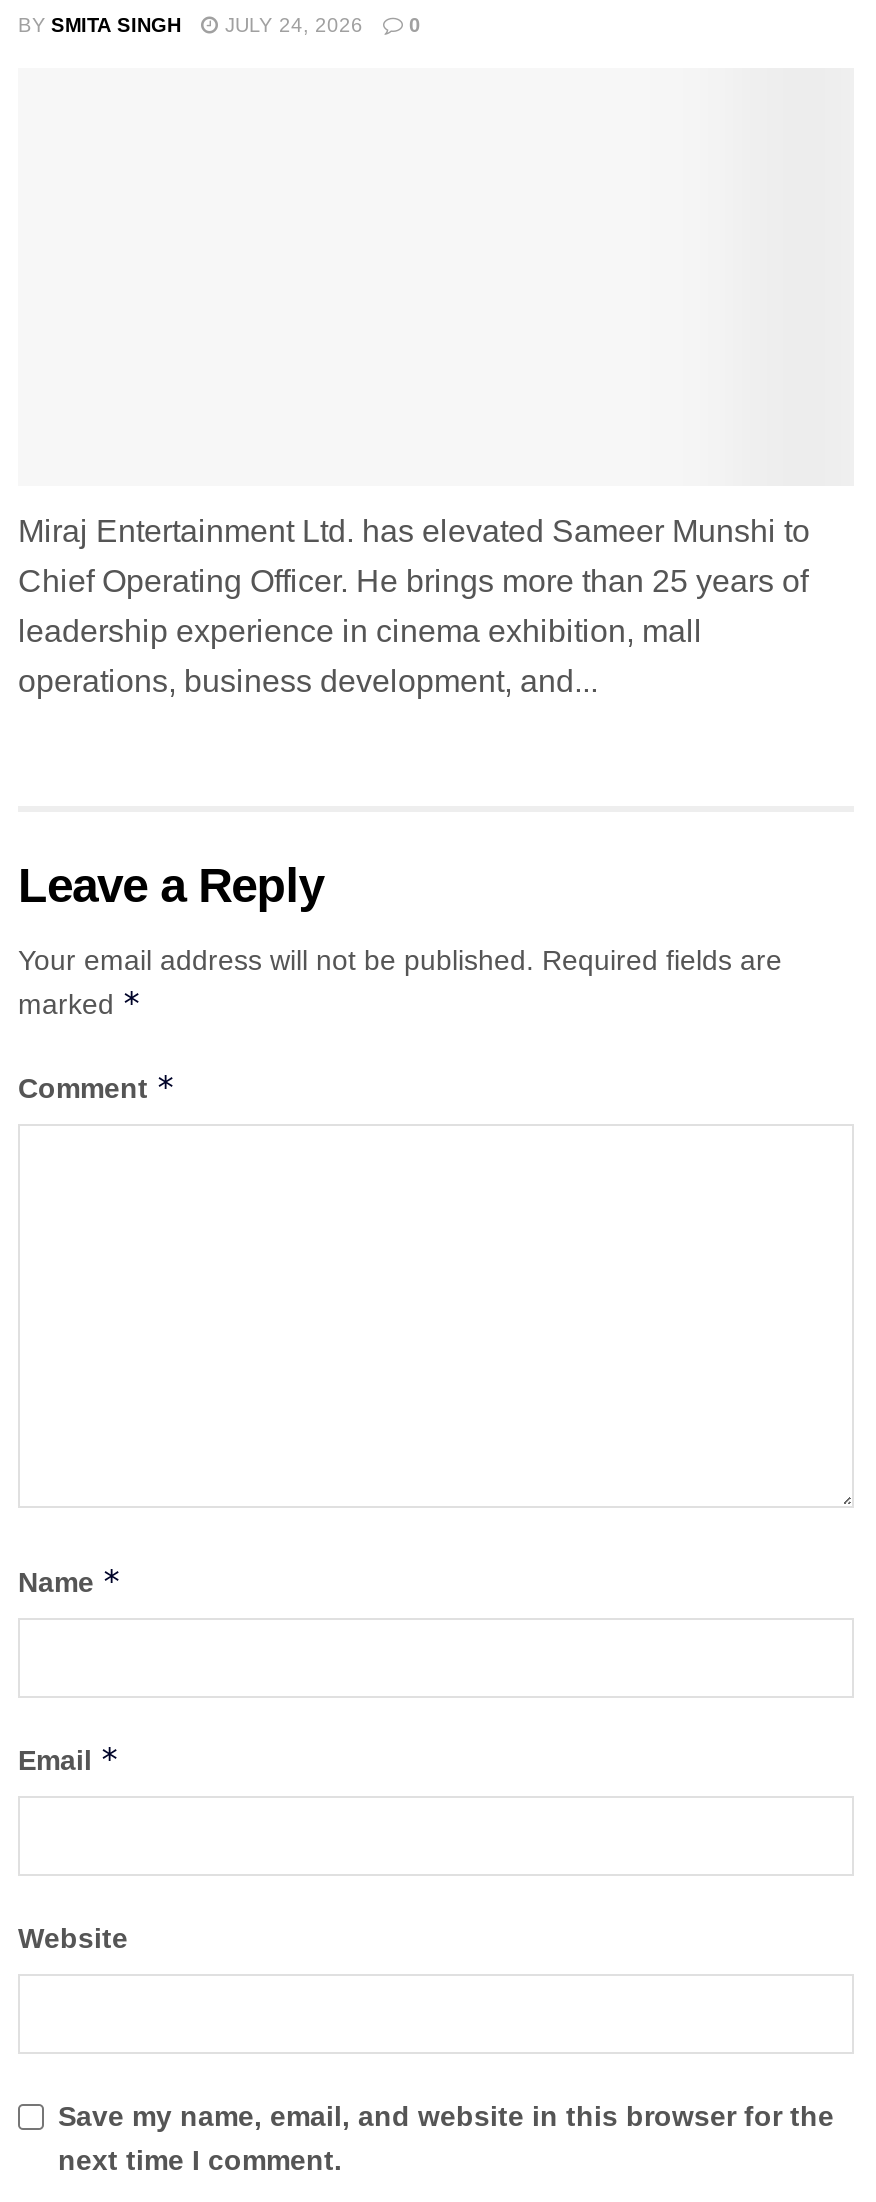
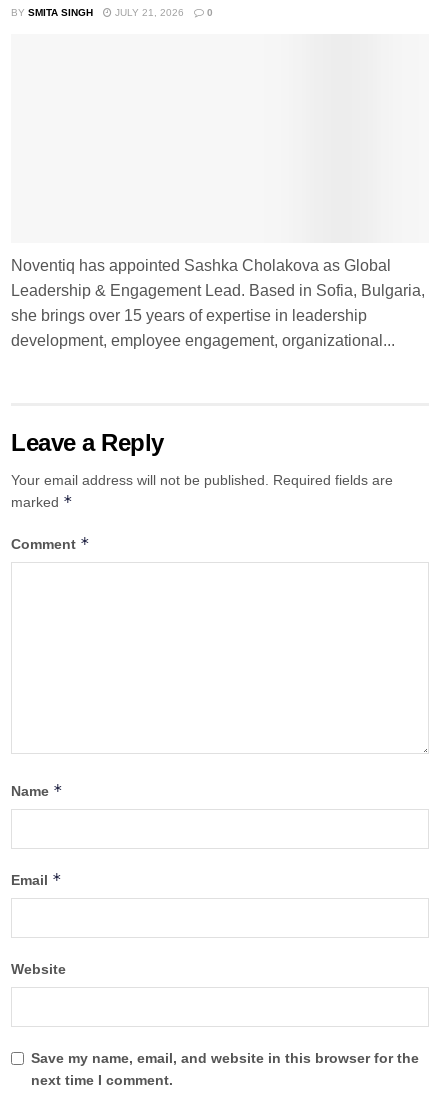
[219,14,363,36] JULY 24, 2026 -> [111,7,183,18] JULY 21, 2026
[18,514,810,548] Miraj Entertainment Ltd. has elevated Sameer Munshi to -> [11,257,391,274] Noventiq has appointed Sashka Cholakova as Global
[18,564,808,598] Chief Operating Officer. He brings more than 25 years of -> [11,282,425,299] Leadership & Engagement Lead. Based in Sofia, Bulgaria,
[18,614,702,648] leadership experience in cinema exhibition, mall -> [11,307,367,324] she brings over 15 years of expertise in leadership
[18,664,598,698] operations, business development, and... -> [11,332,395,349] development, employee engagement, organizational...

